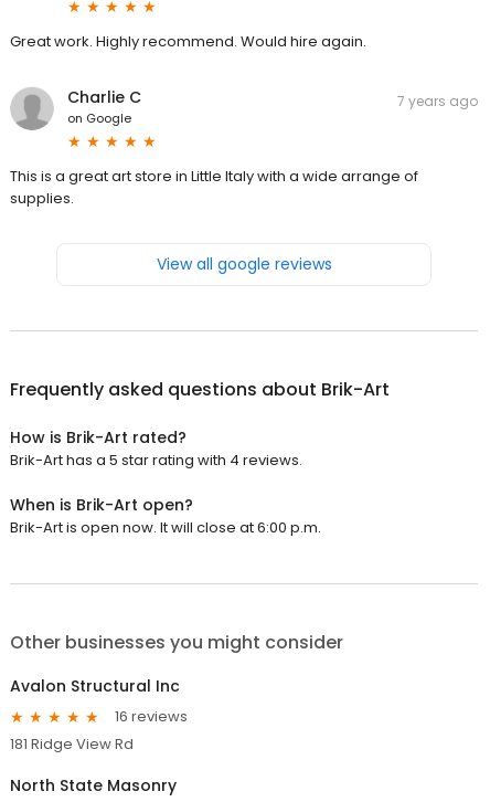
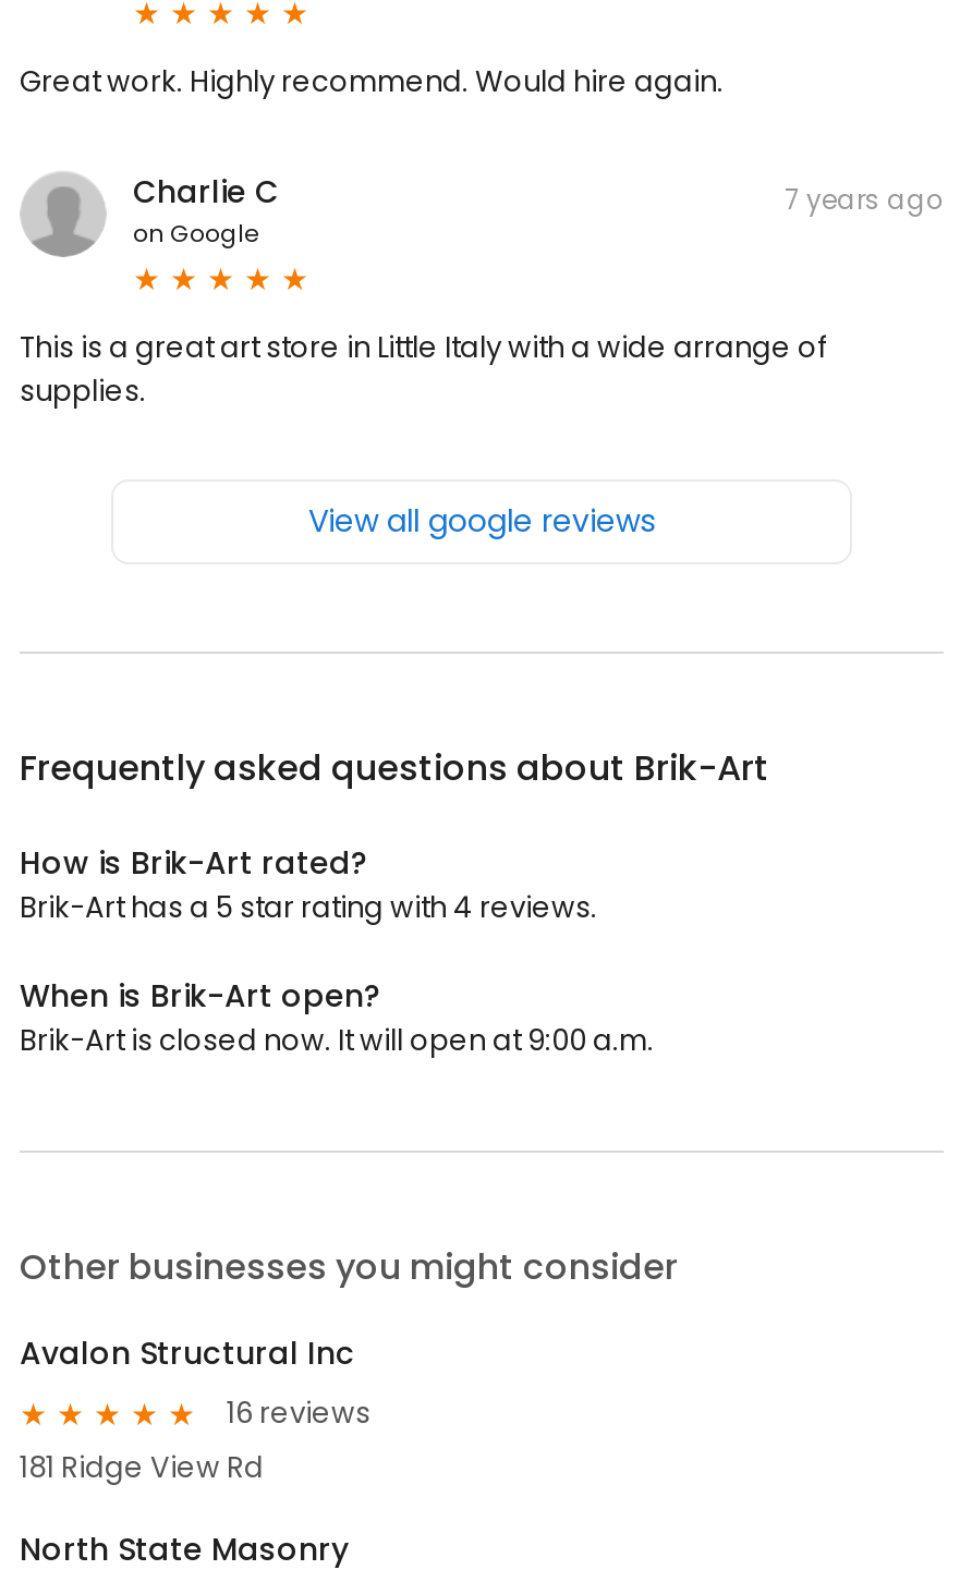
[10,517,321,538] Brik-Art is open now. It will close at 6:00 p.m. -> [20,1020,654,1061] Brik-Art is closed now. It will open at 9:00 a.m.

